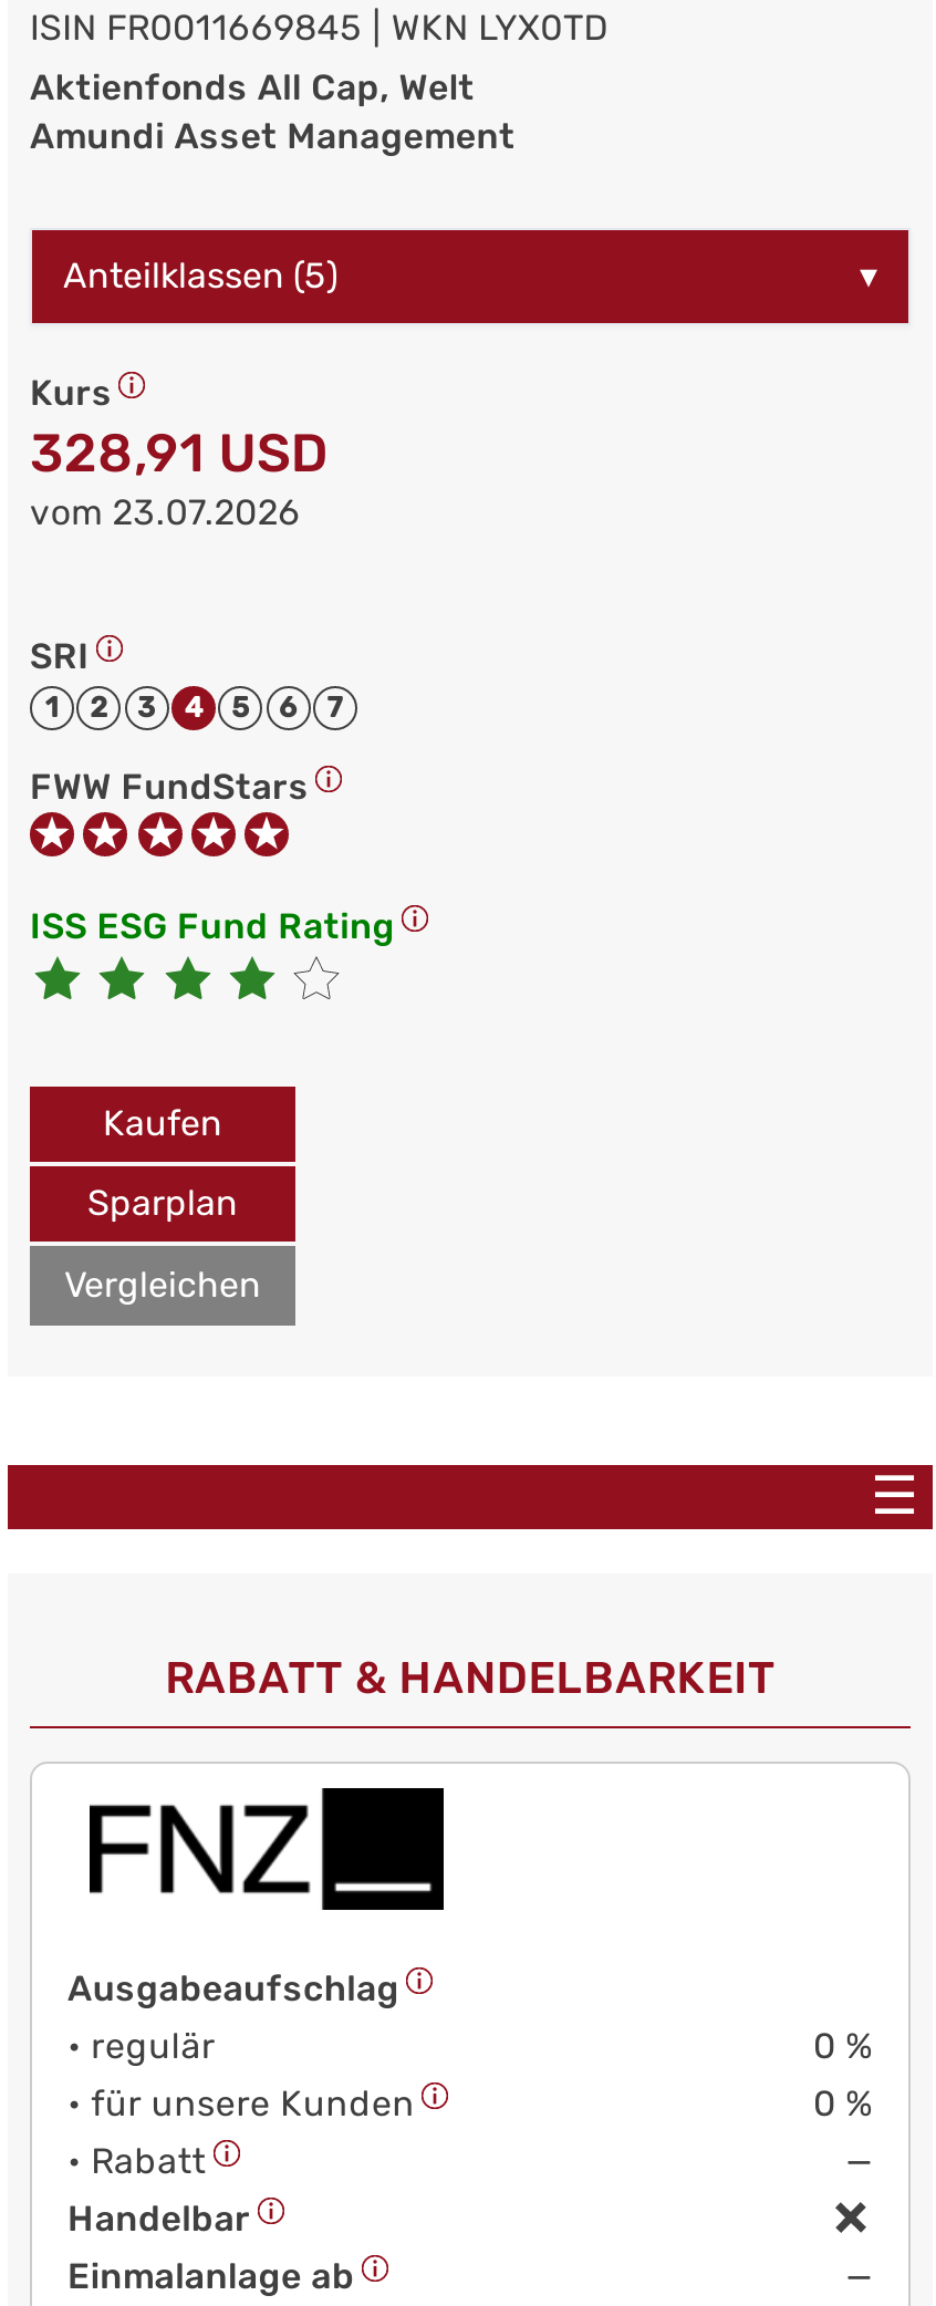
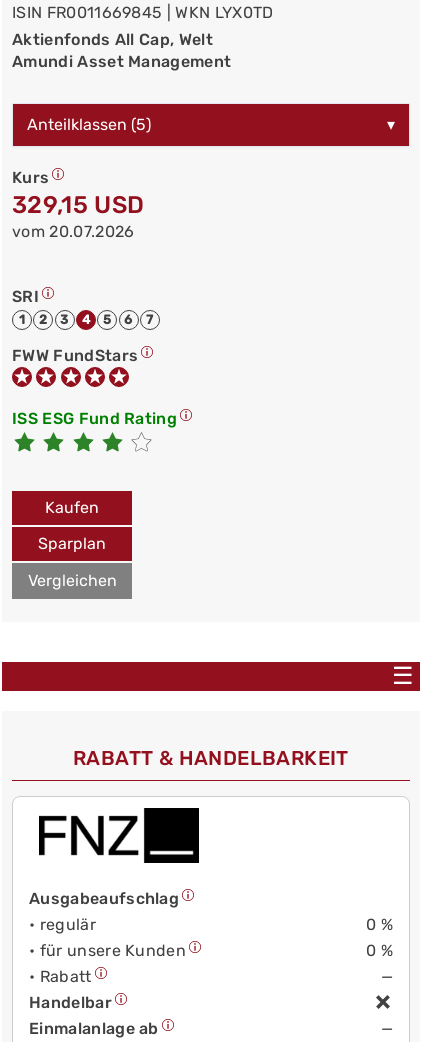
[30,423,329,485] 328,91 USD -> [12,191,144,219] 329,15 USD
[30,491,301,533] vom 23.07.2026 -> [12,222,134,241] vom 20.07.2026

